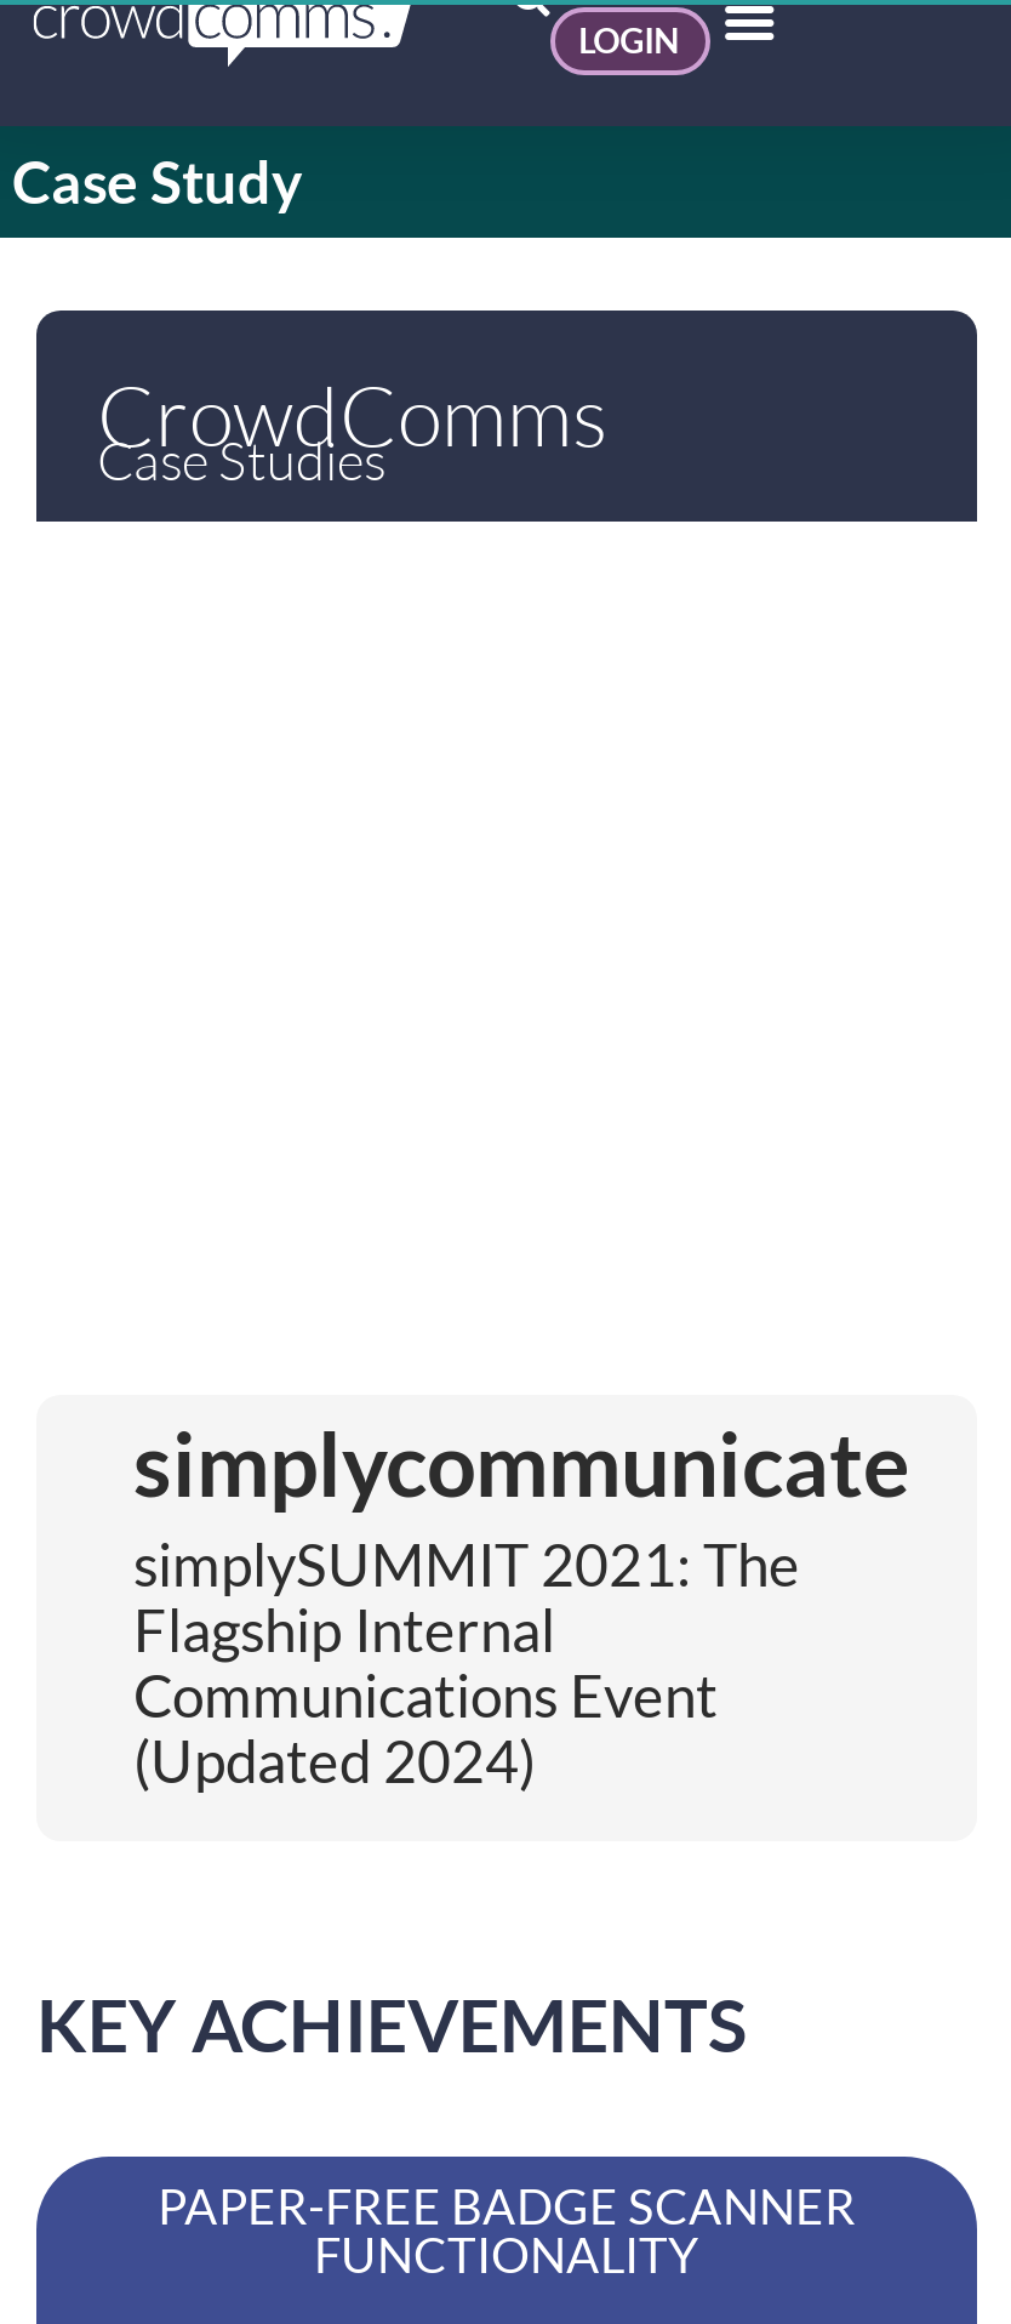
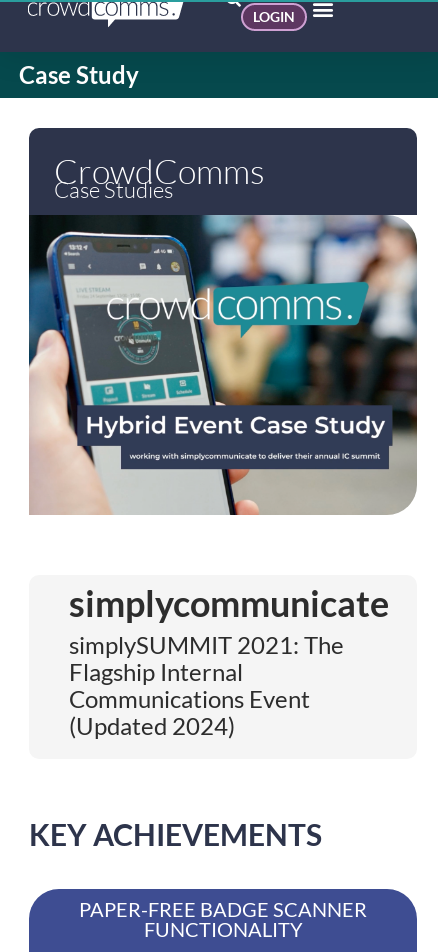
none -> [28,215,418,516] [image]

